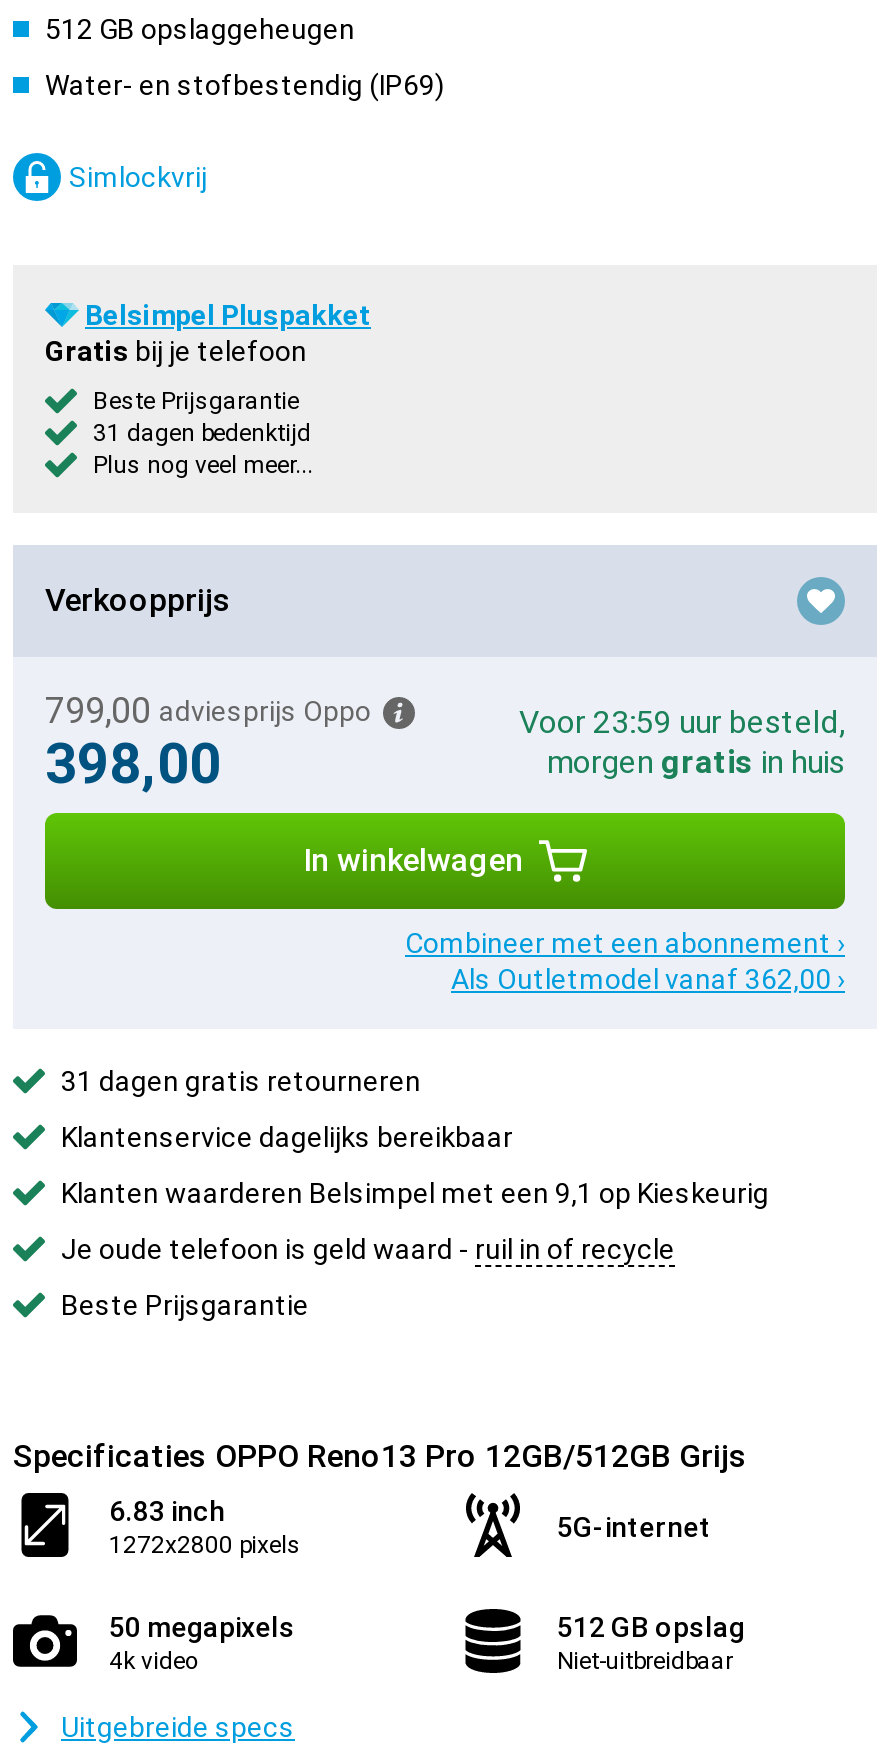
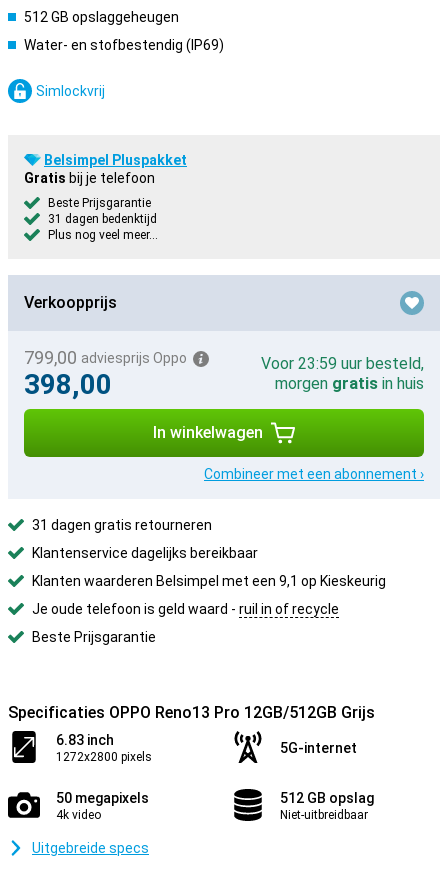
[451,963,845,995] Als Outletmodel vanaf 362,00 › -> none

